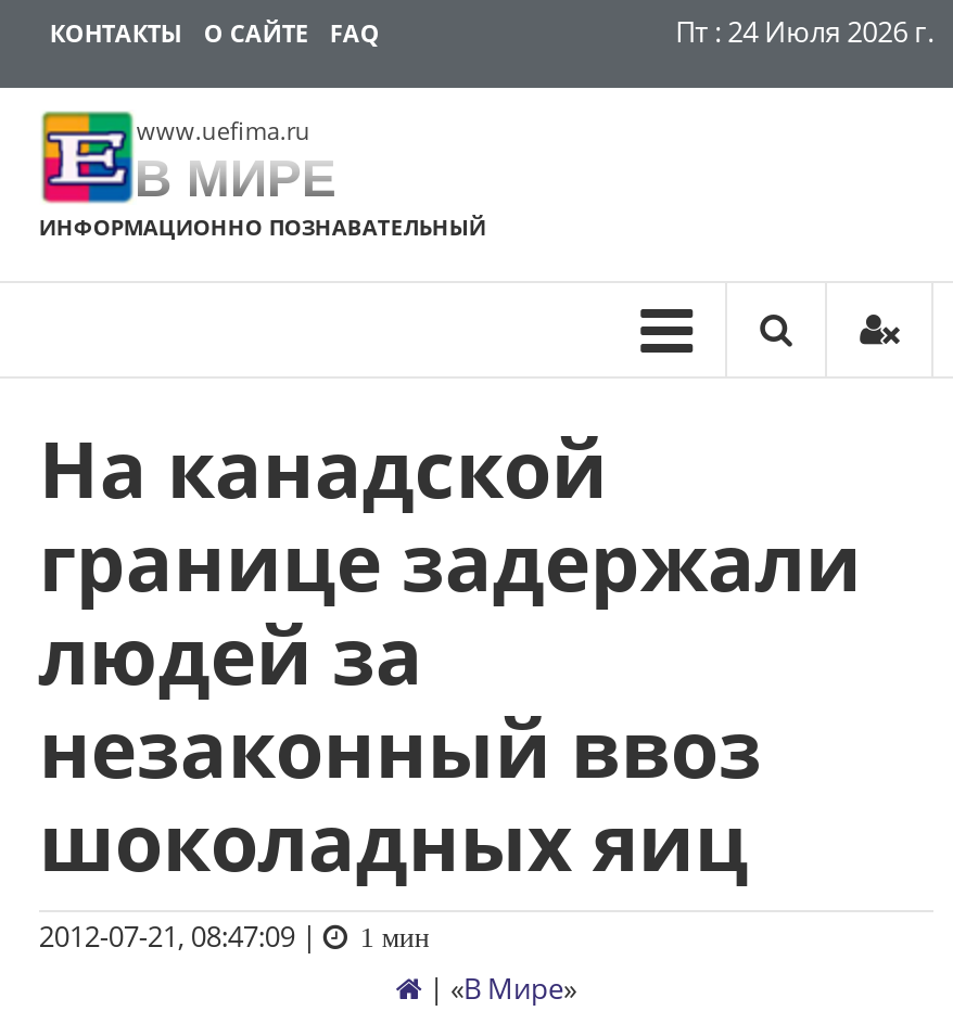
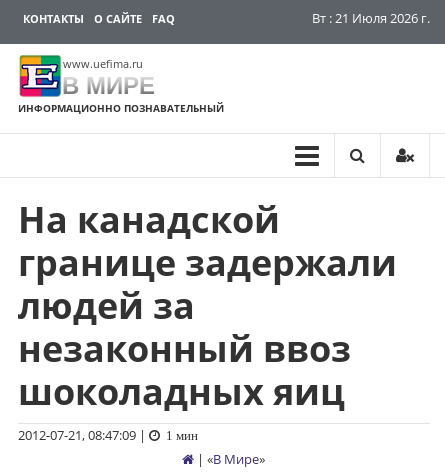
[675,12,934,51] Пт : 24 Июля 2026 г. -> [312,9,430,27] Вт : 21 Июля 2026 г.

